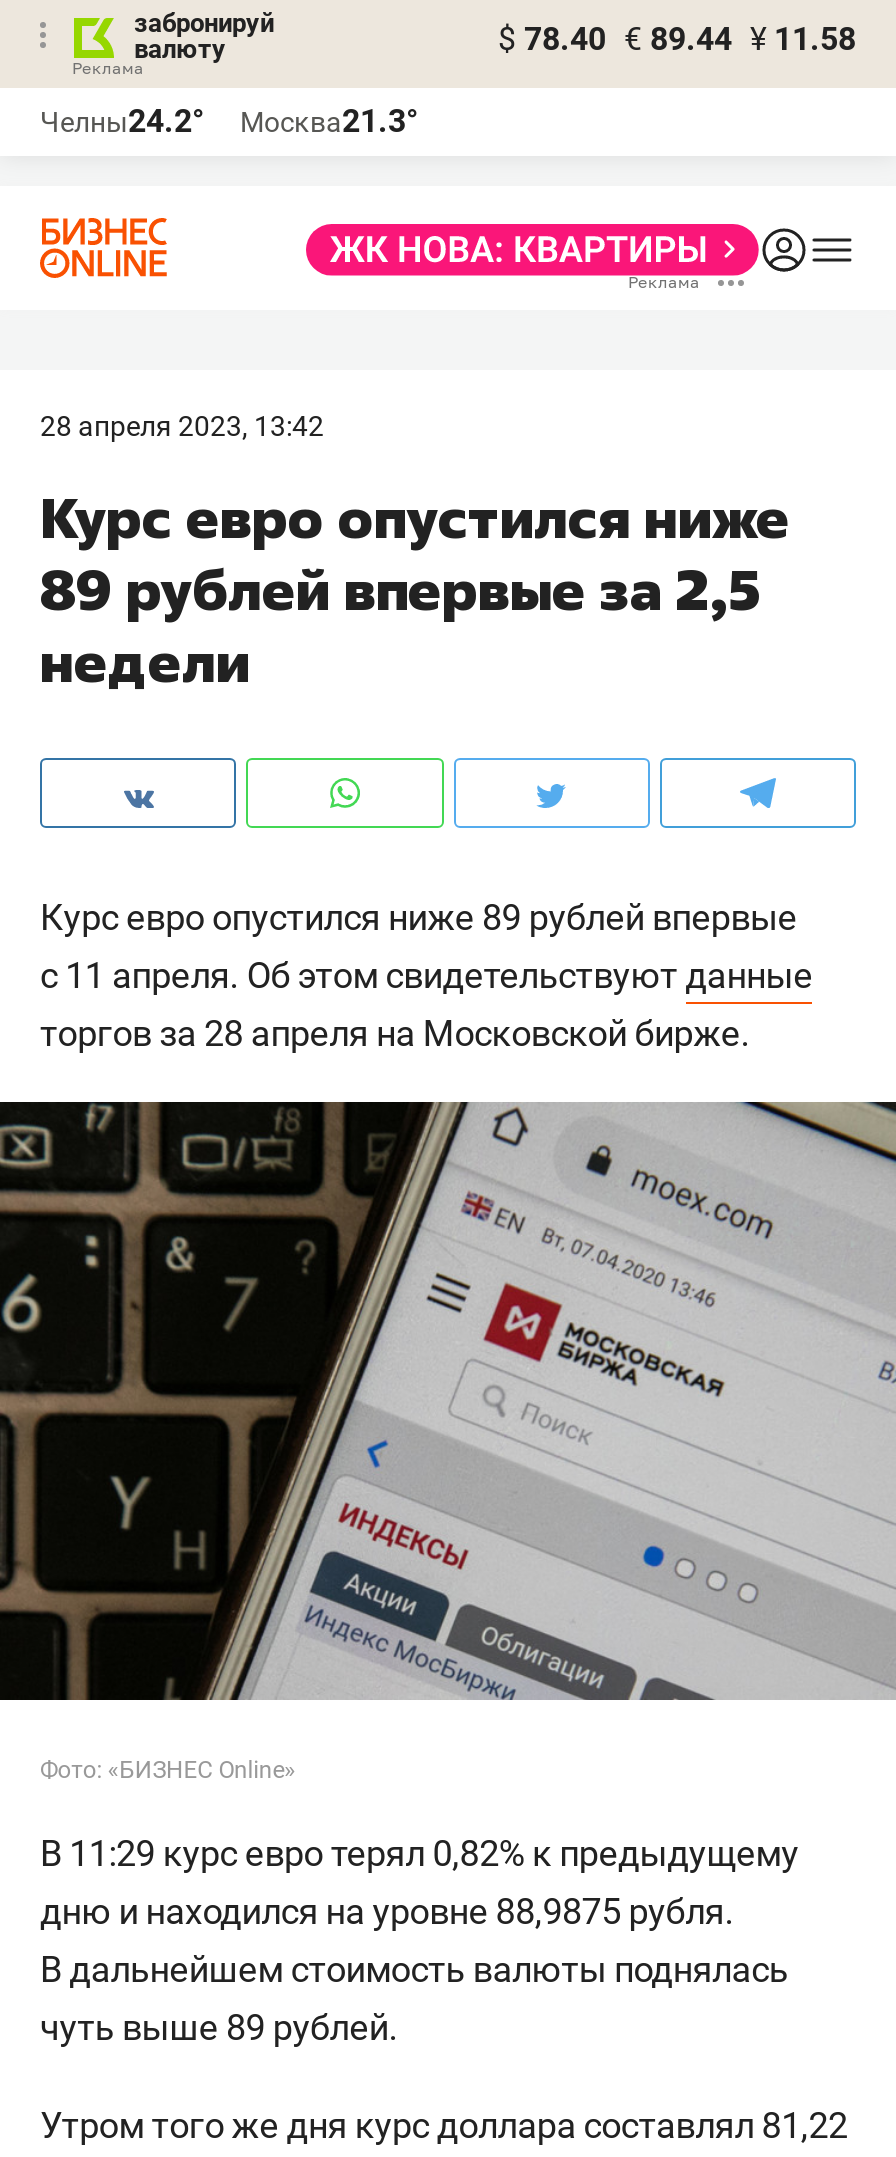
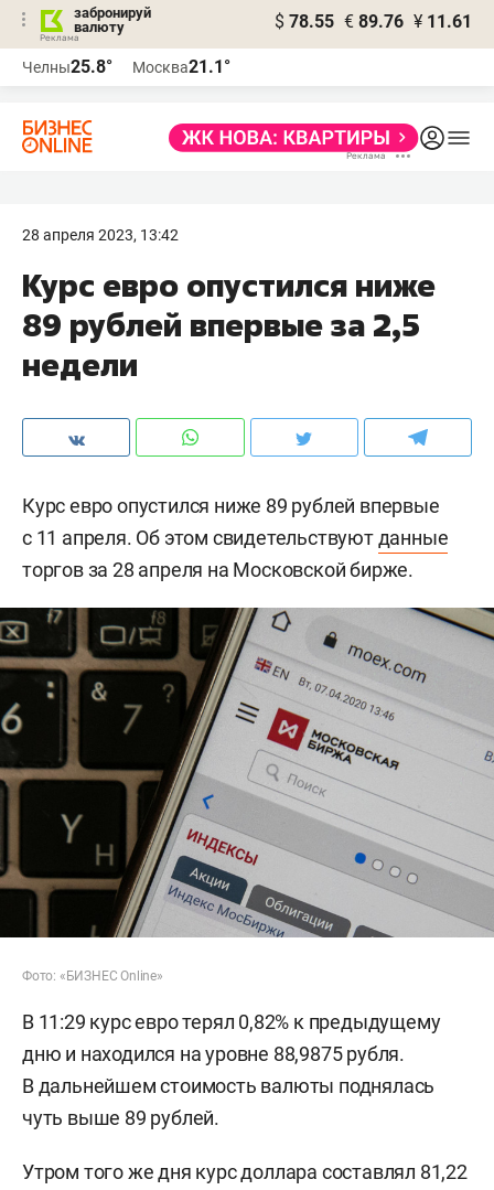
[498,20,856,58] $ 78.40 € 89.44 ¥ 11.58 -> [275,11,472,32] $ 78.55 € 89.76 ¥ 11.61
[40,102,204,140] Челны24.2° -> [22,56,112,77] Челны25.8°
[240,102,418,140] Москва21.3° -> [132,56,230,77] Москва21.1°

